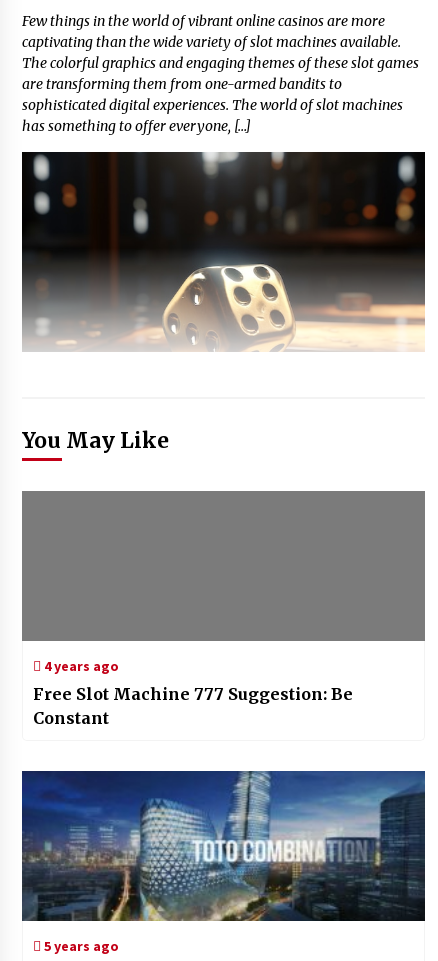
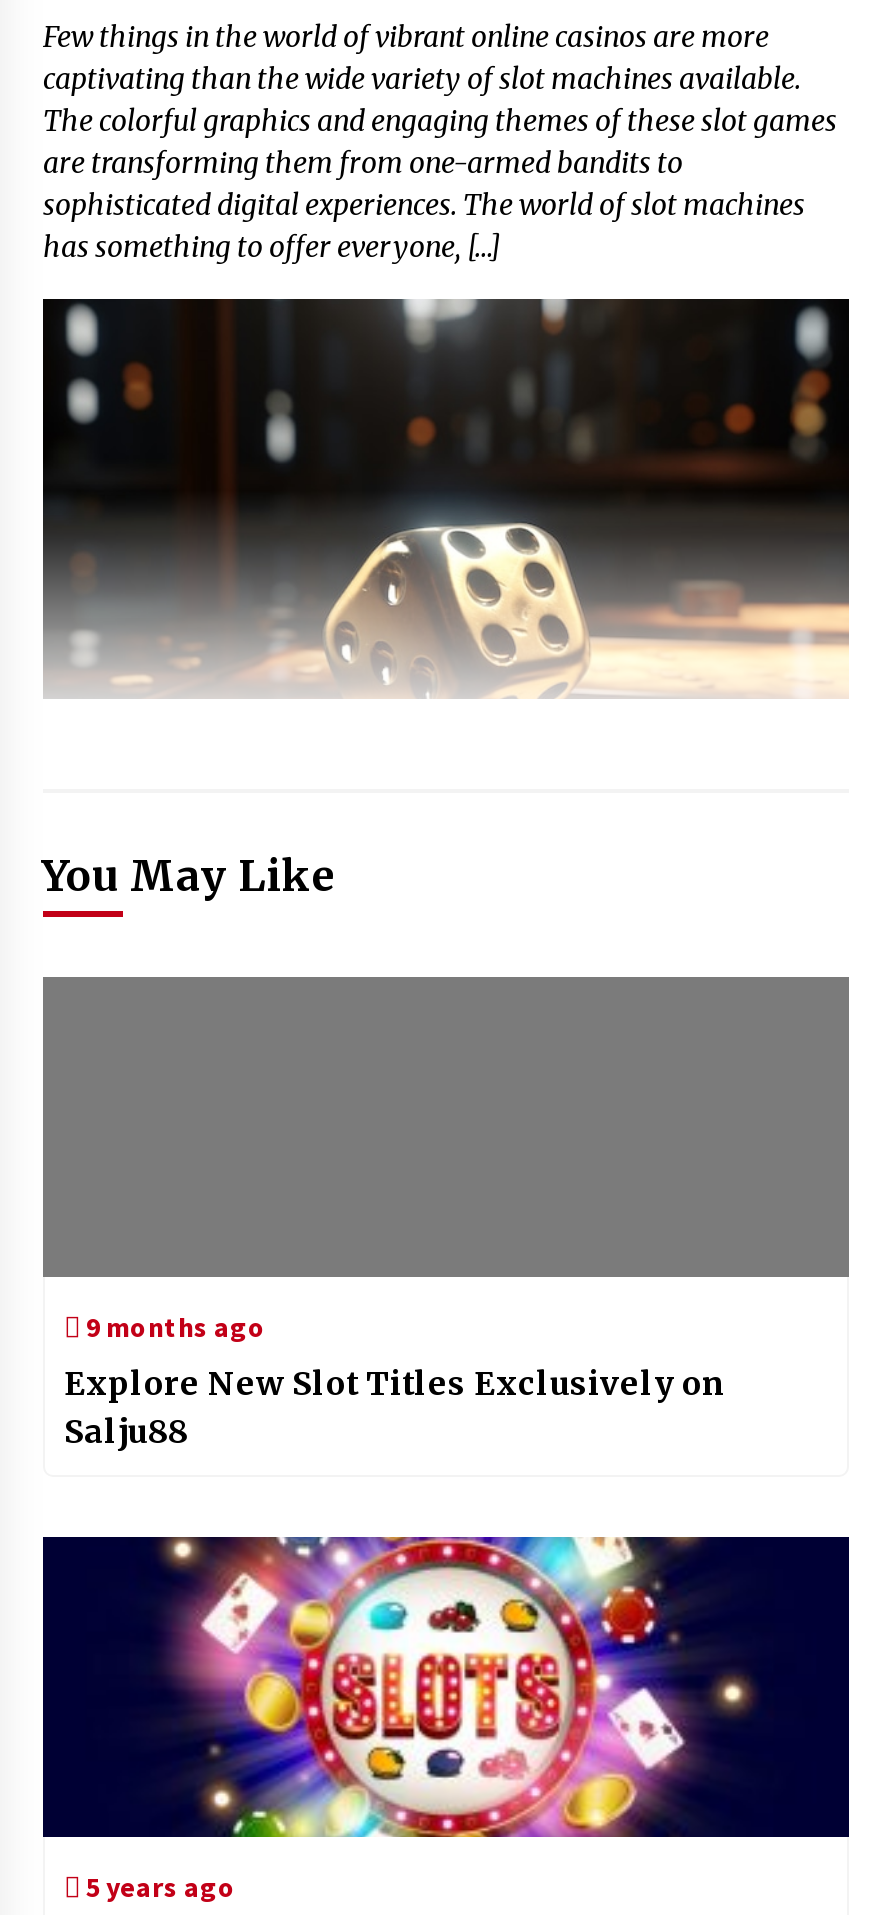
[32,656,352,727] 4 years ago | Free Slot Machine 777 Suggestion: Be | Constant -> [64,1308,726,1450] 9 months ago | Explore New Slot Titles Exclusively on | Salju88
[22,770,426,922] [image] -> [43,1535,849,1839] [image]

